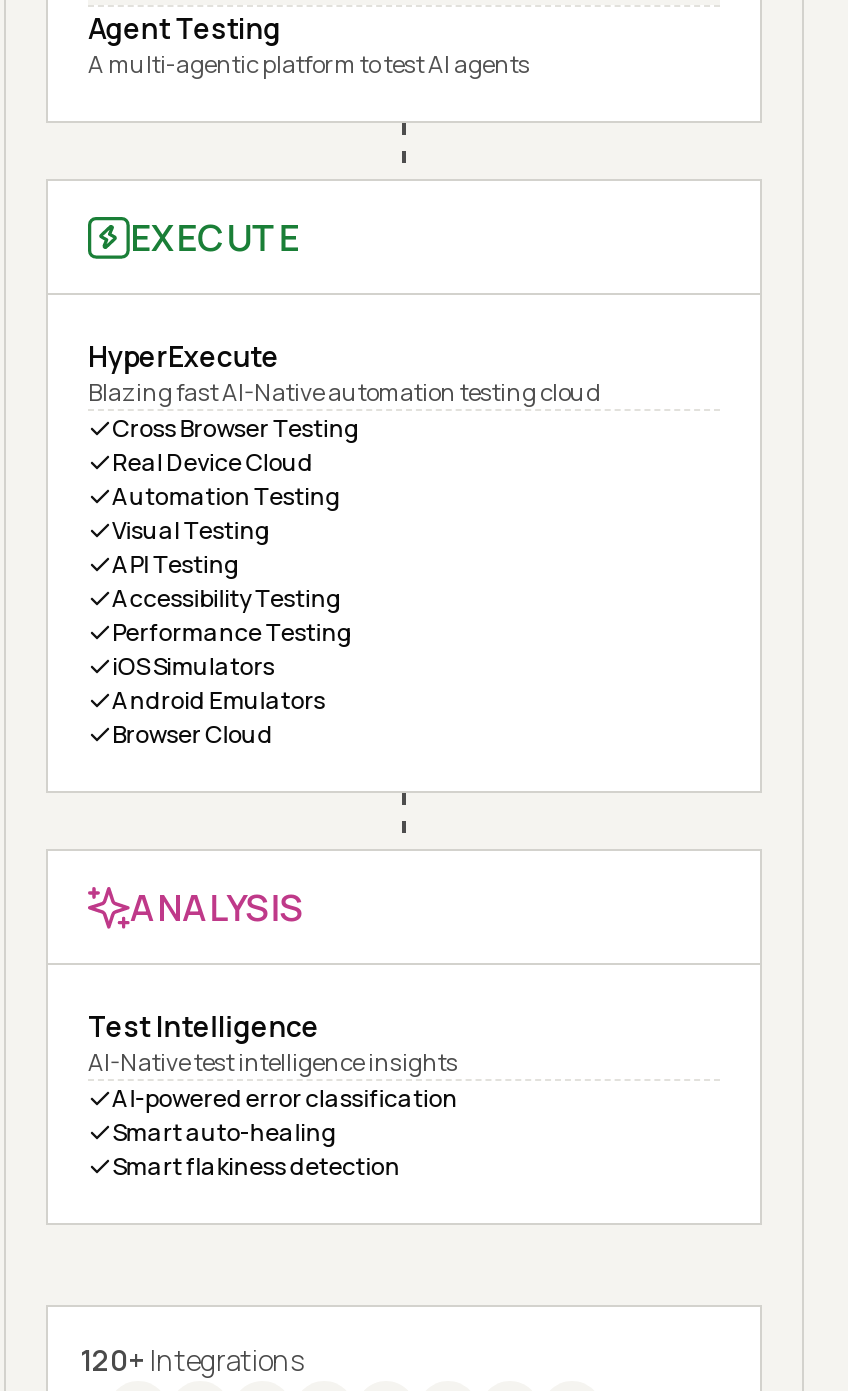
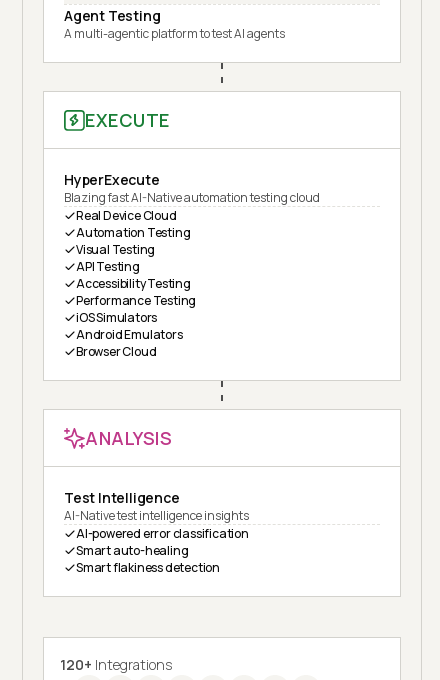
[112,411,360,445] Cross Browser Testing -> none

